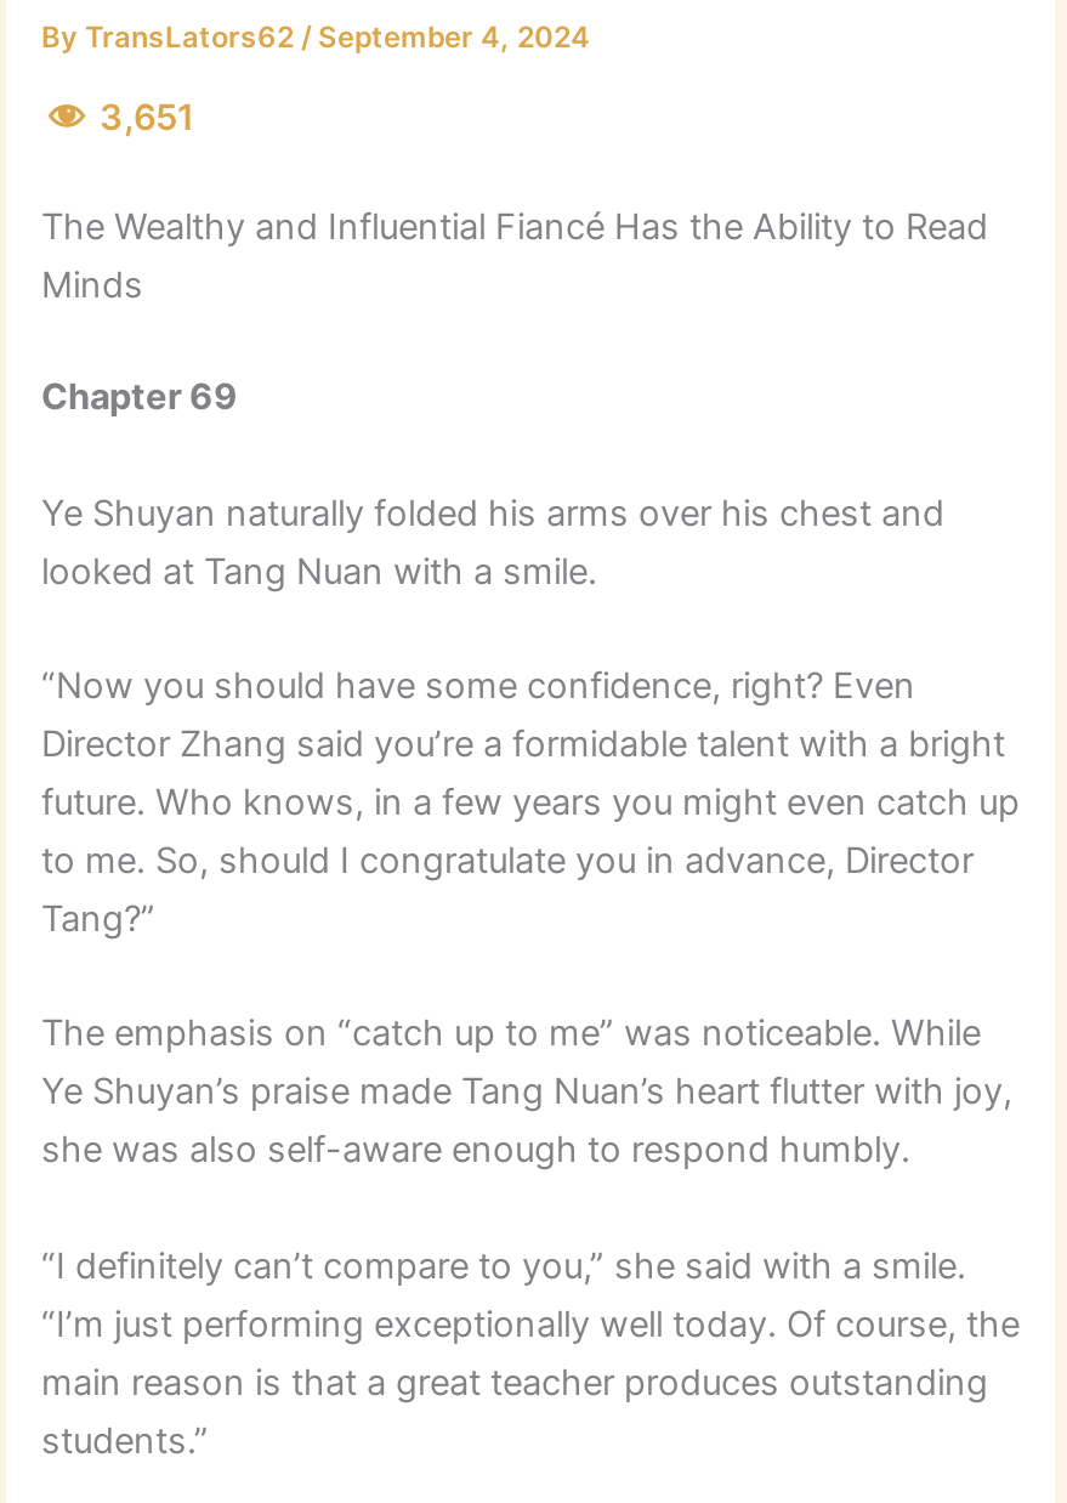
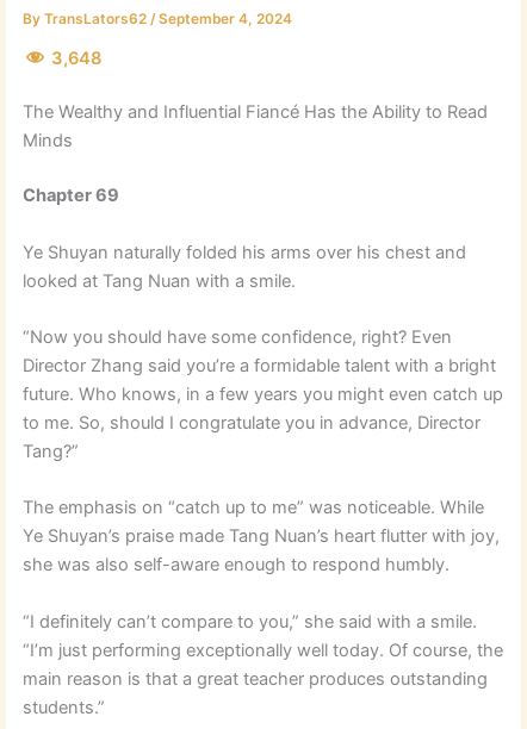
[100,97,194,141] 3,651 -> [52,48,102,70] 3,648

